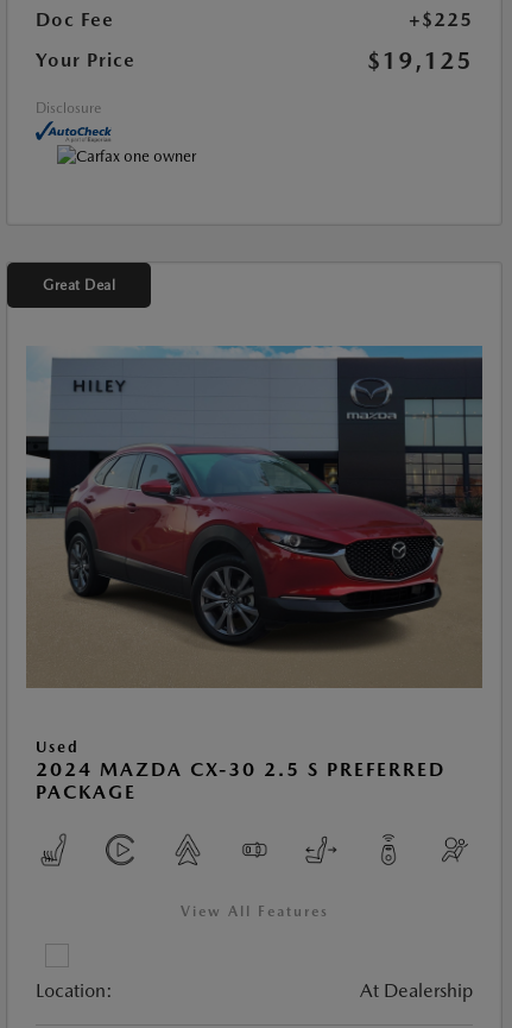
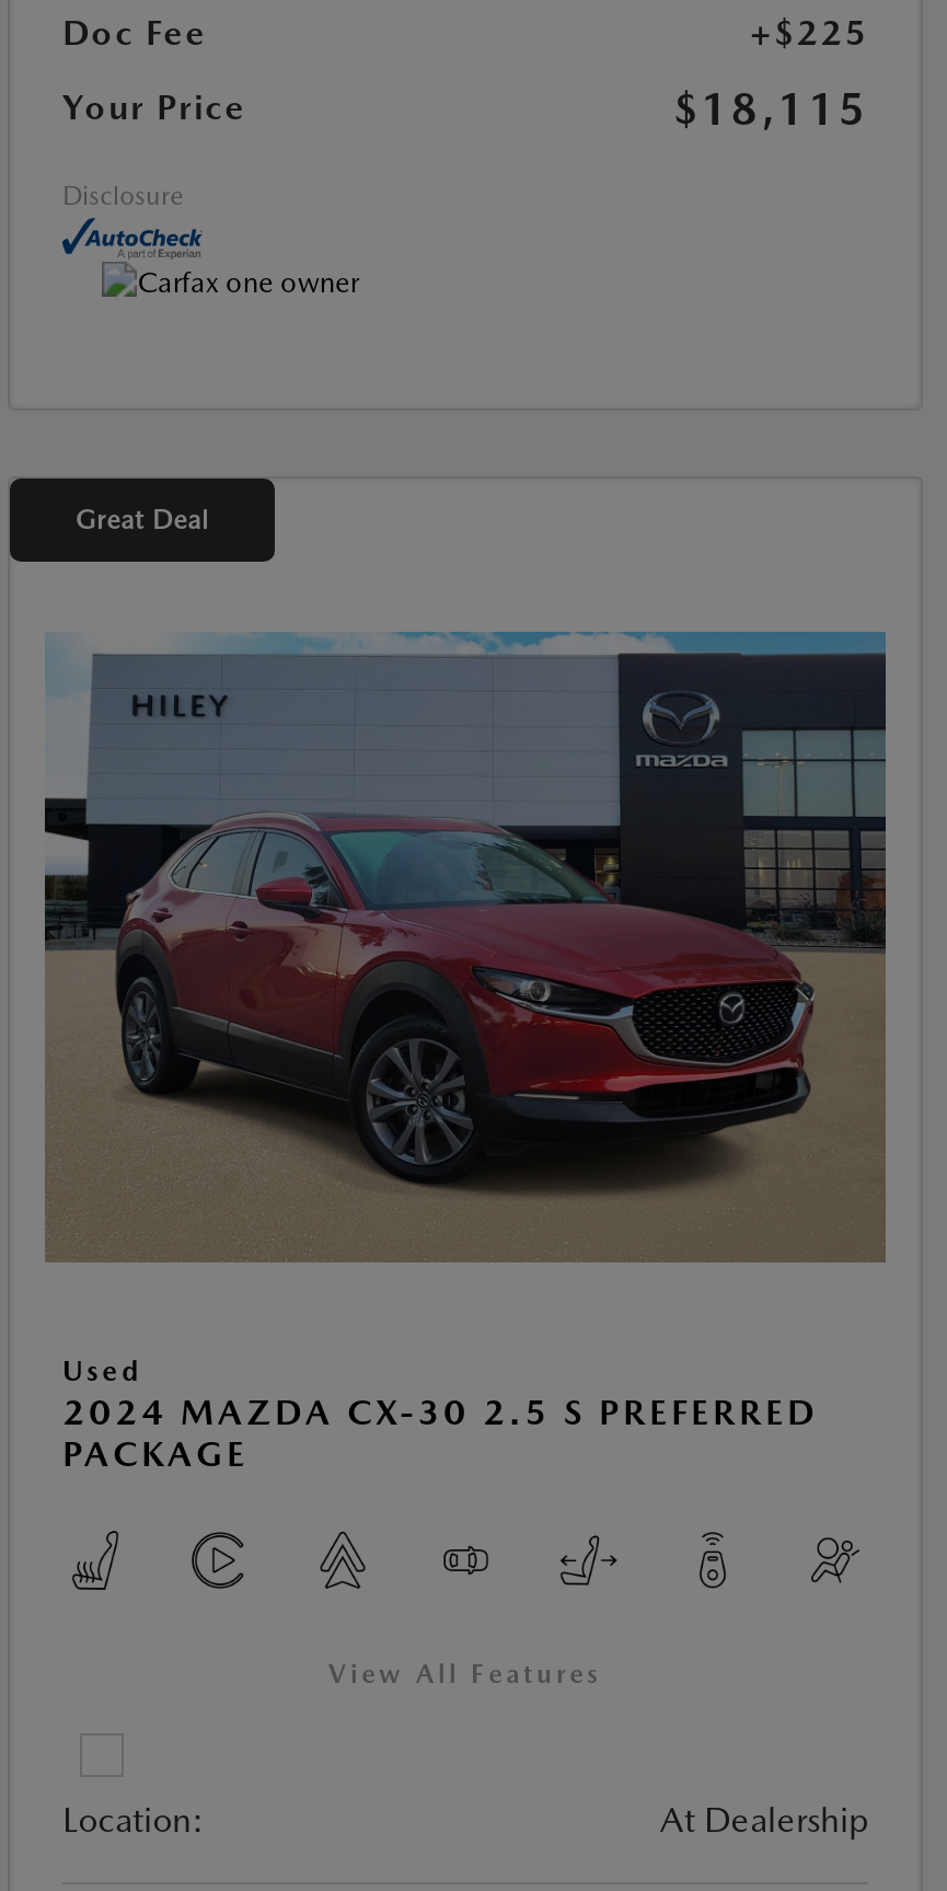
[367,46,473,75] $19,125 -> [673,81,868,134] $18,115

